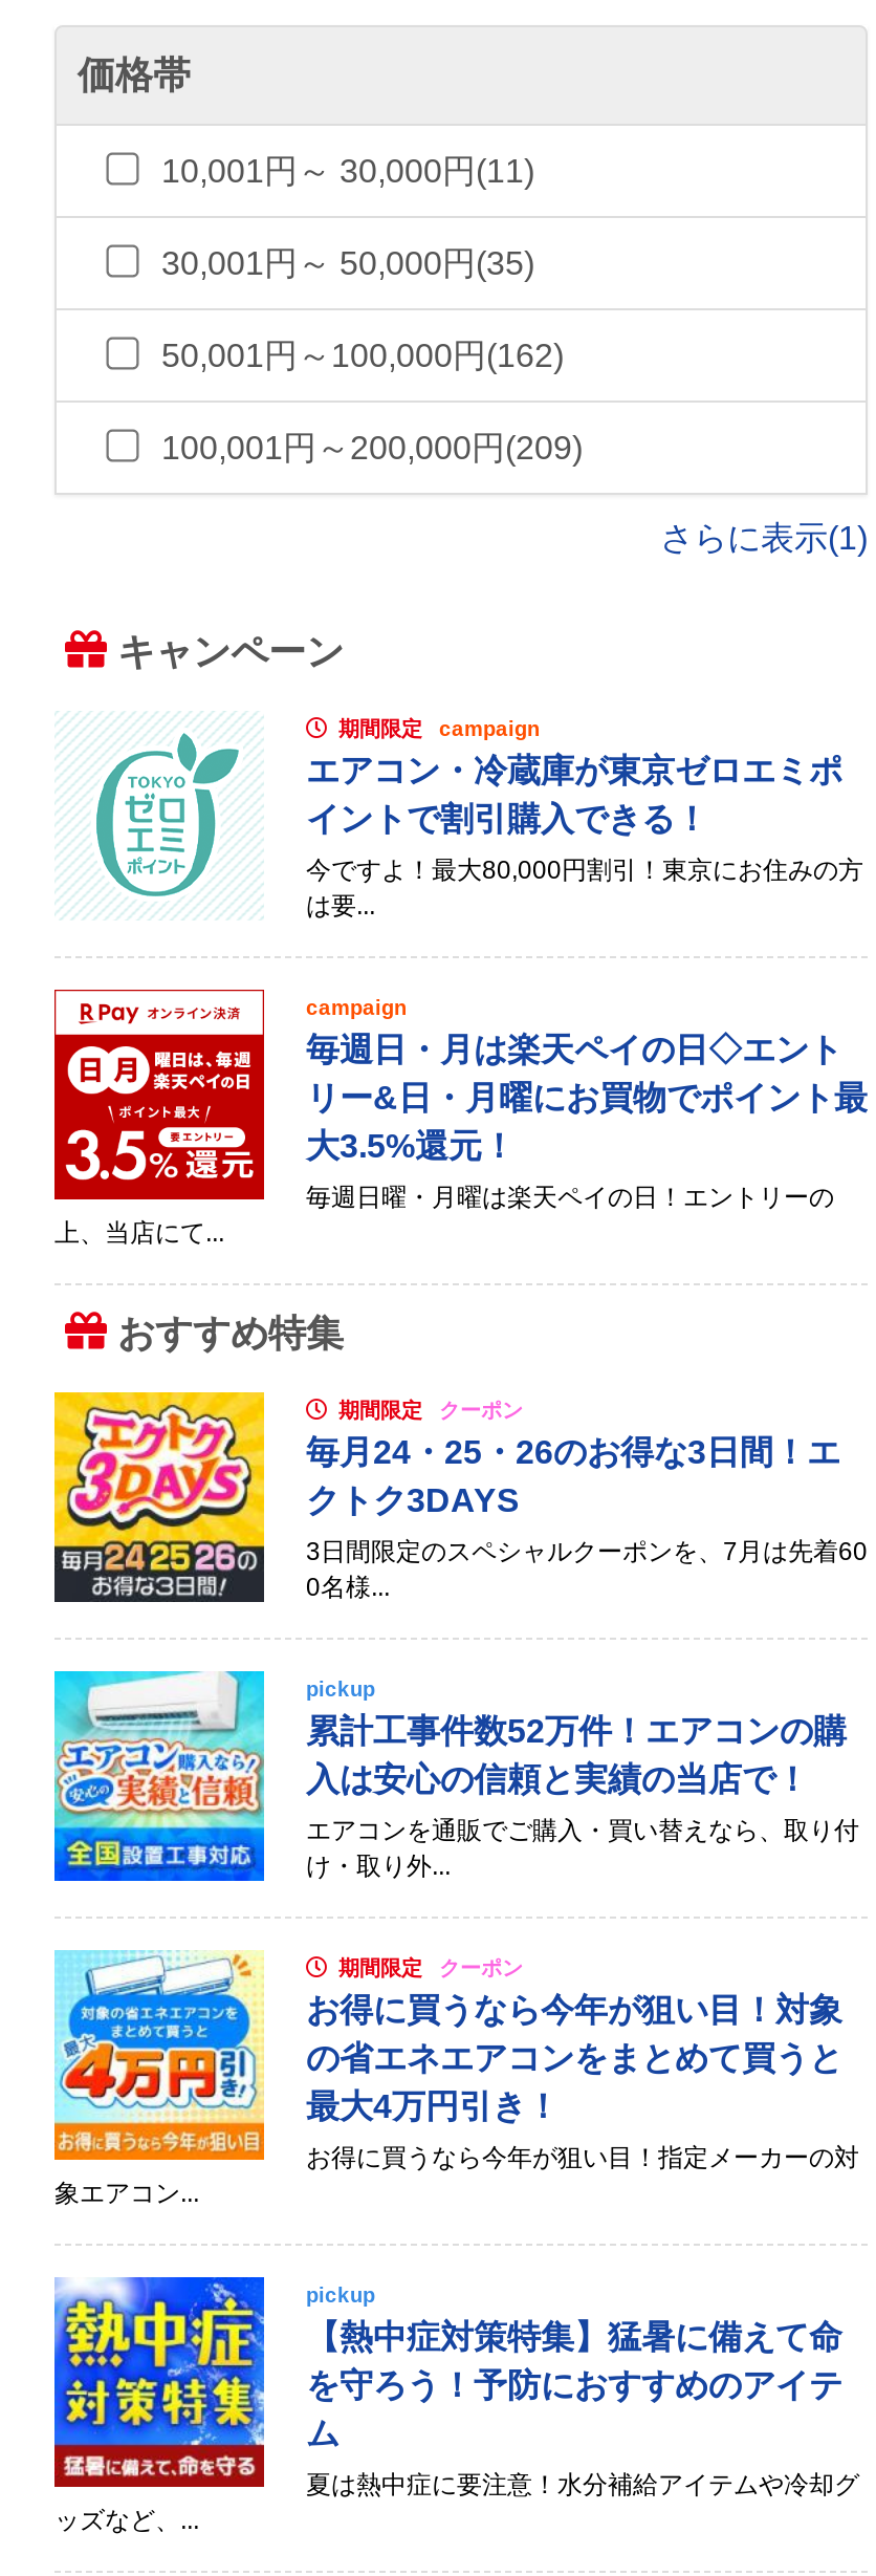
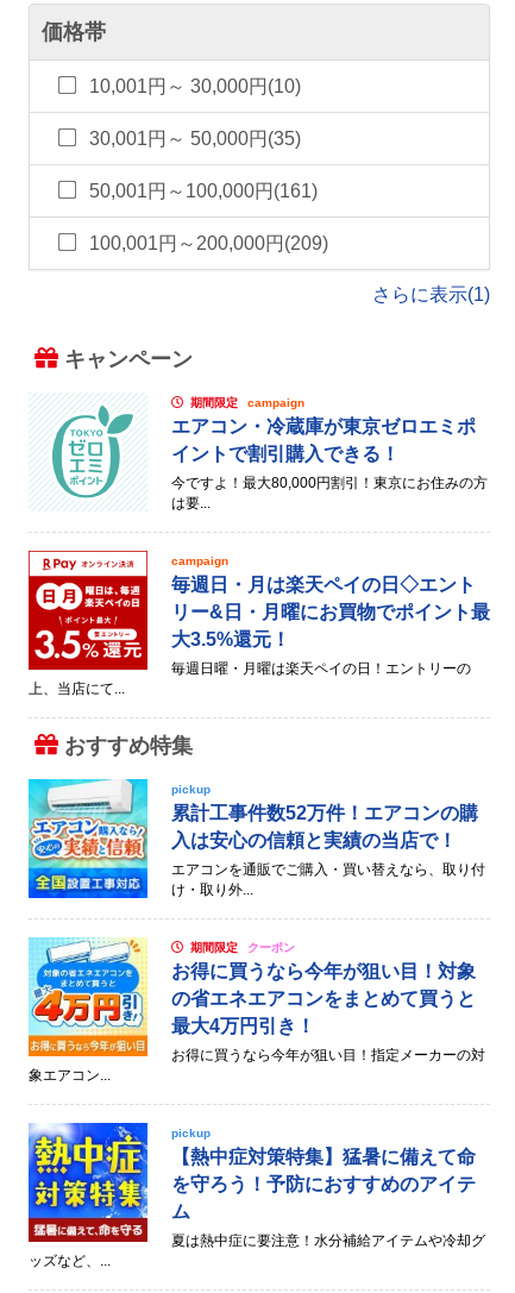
[161,153,534,189] 10,001円～ 30,000円(11) -> [89,76,301,96] 10,001円～ 30,000円(10)
[161,338,564,373] 50,001円～100,000円(162) -> [89,181,318,201] 50,001円～100,000円(161)
[52,1390,868,1604] [image] | 期間限定 クーポン | 毎月24・25・26のお得な3日間！エ | クトク3DAYS | 3日間限定のスペシャルクーポンを、7月は先着60 | 0名様... -> none

